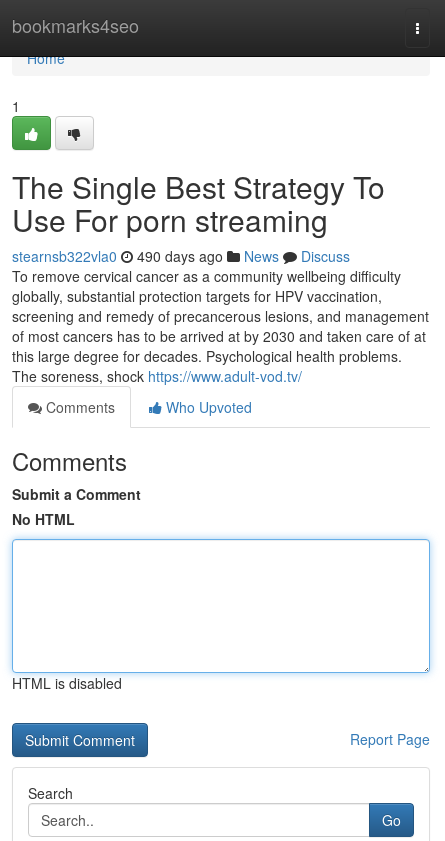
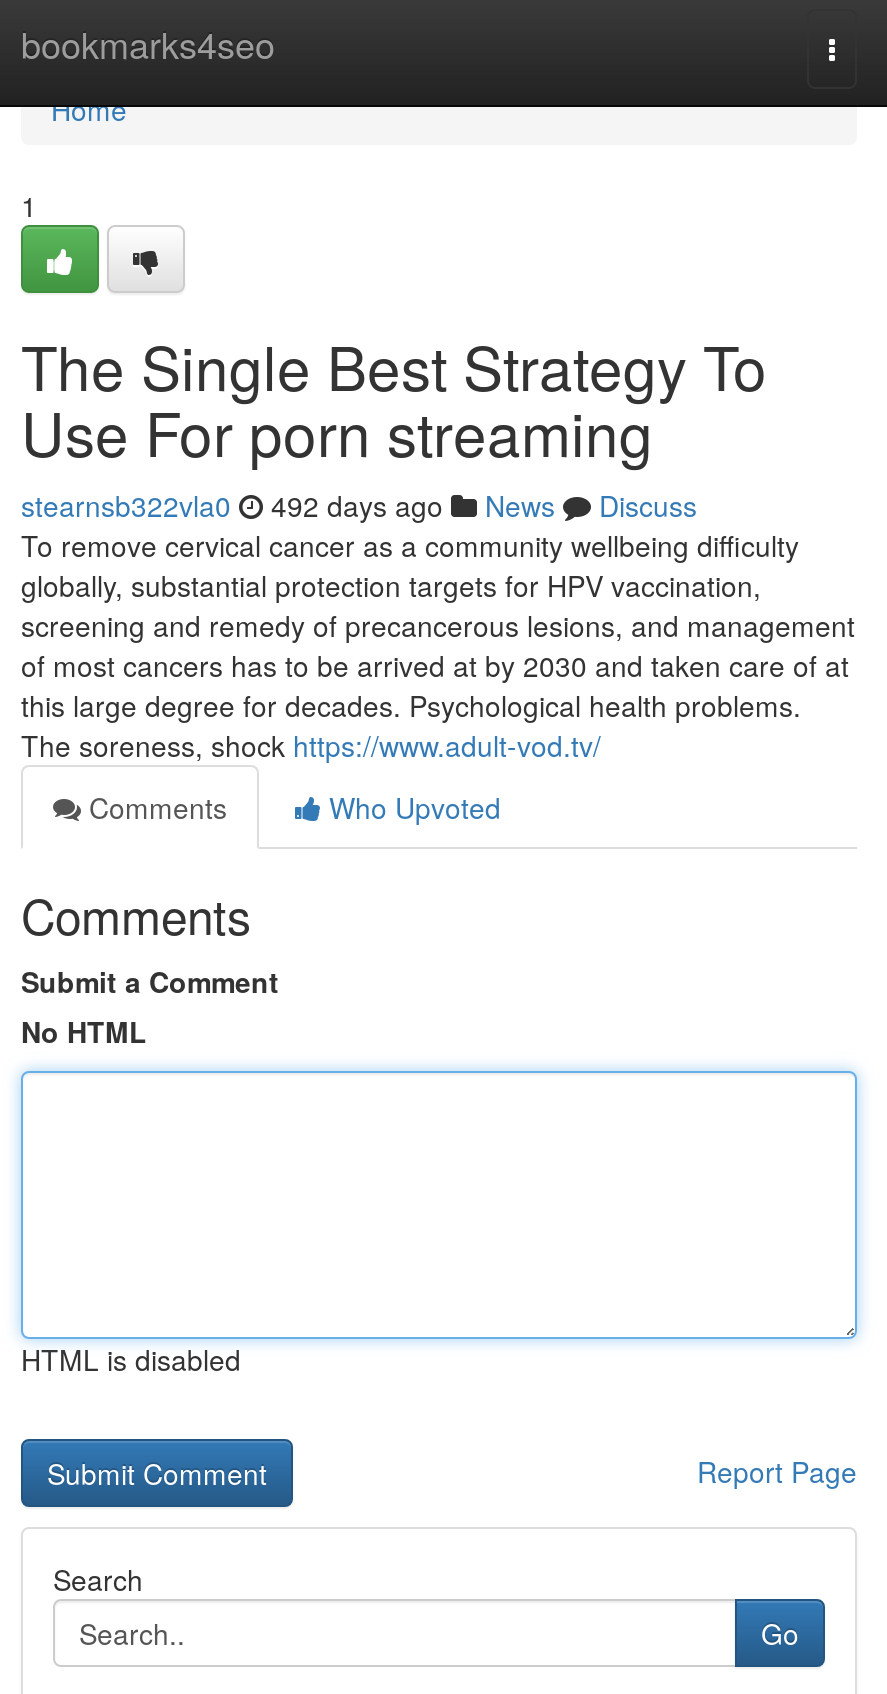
[12,246,350,266] stearnsb322vla0 490 days ago News Discuss -> [21,485,697,525] stearnsb322vla0 492 days ago News Discuss

